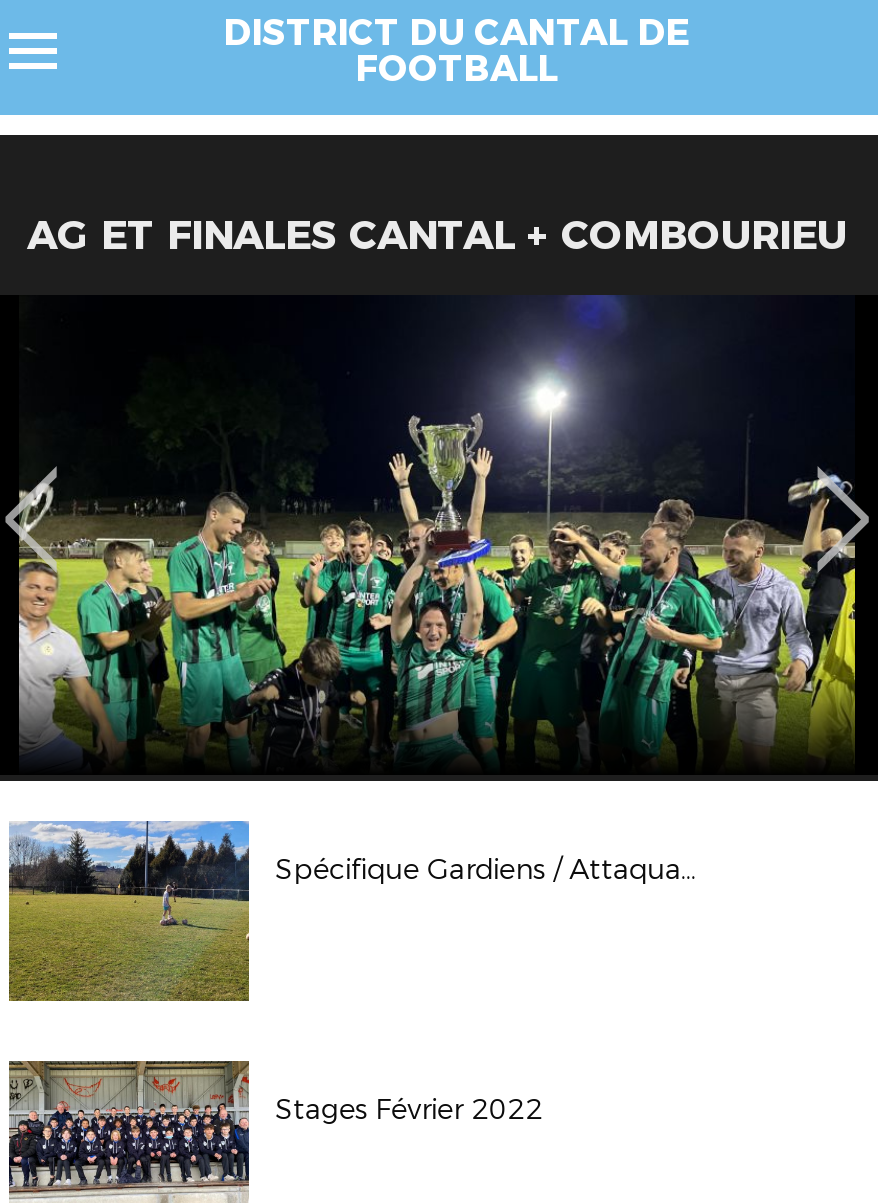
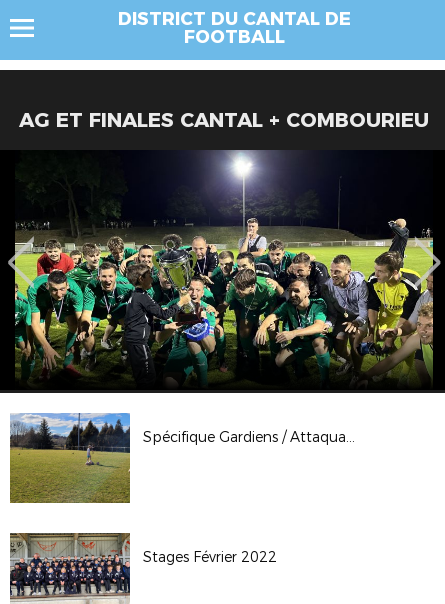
[17,295,857,757] [image] -> [14,149,434,380] [image]

